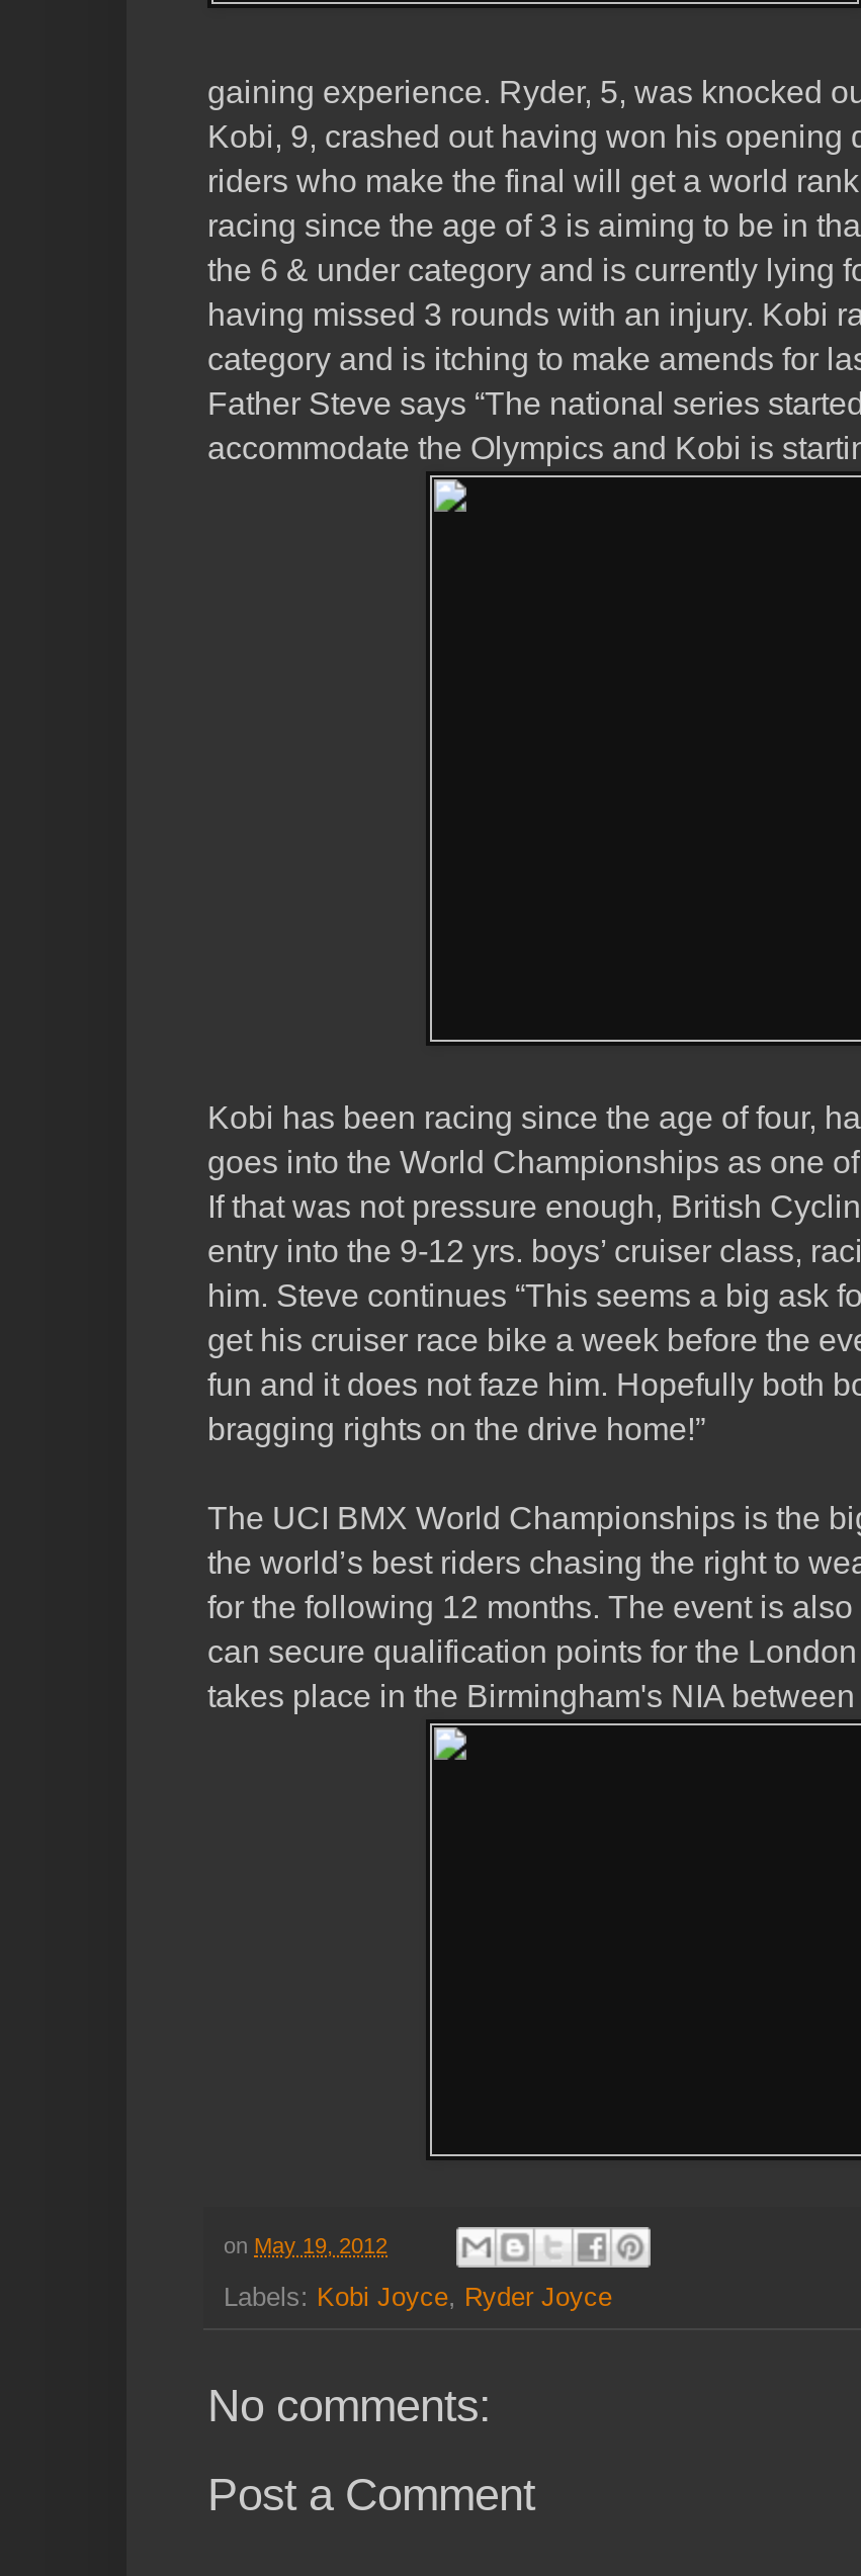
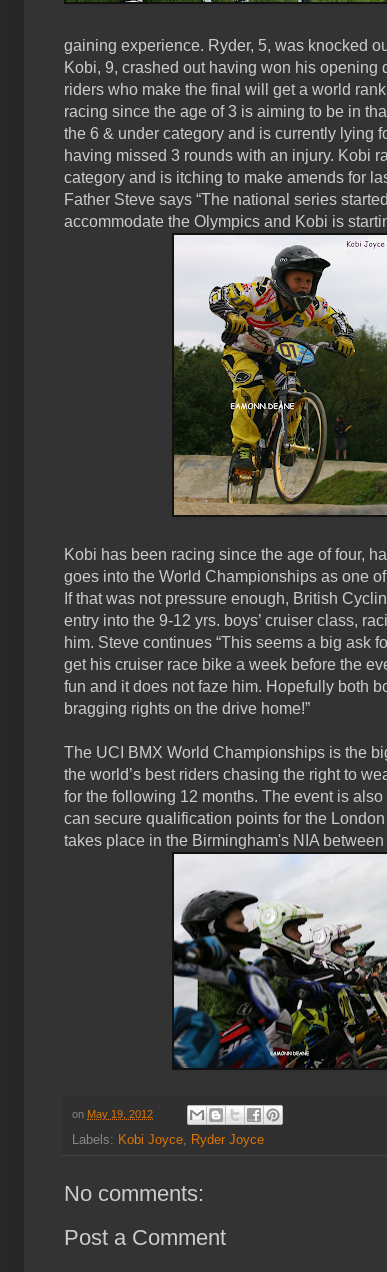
none -> [174,235,384,515] [image]
none -> [174,854,384,1068] [image]

